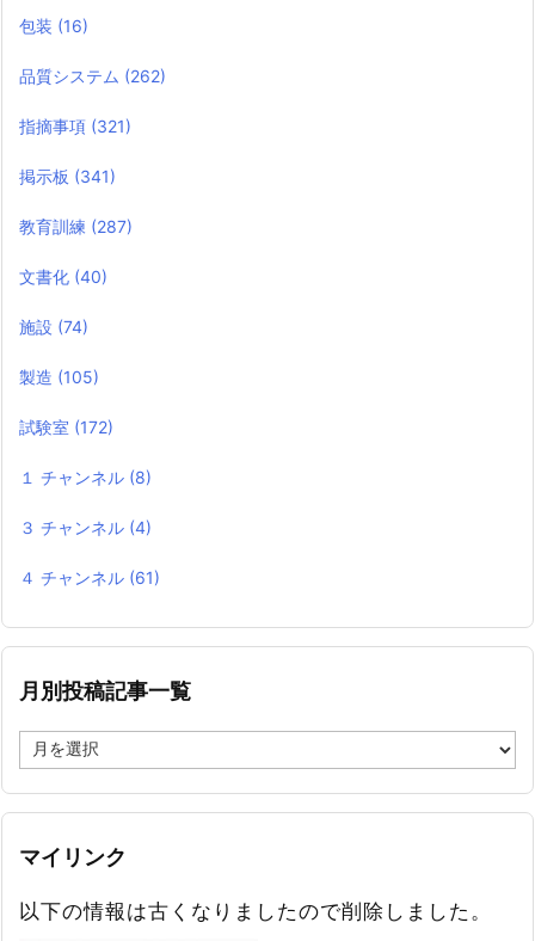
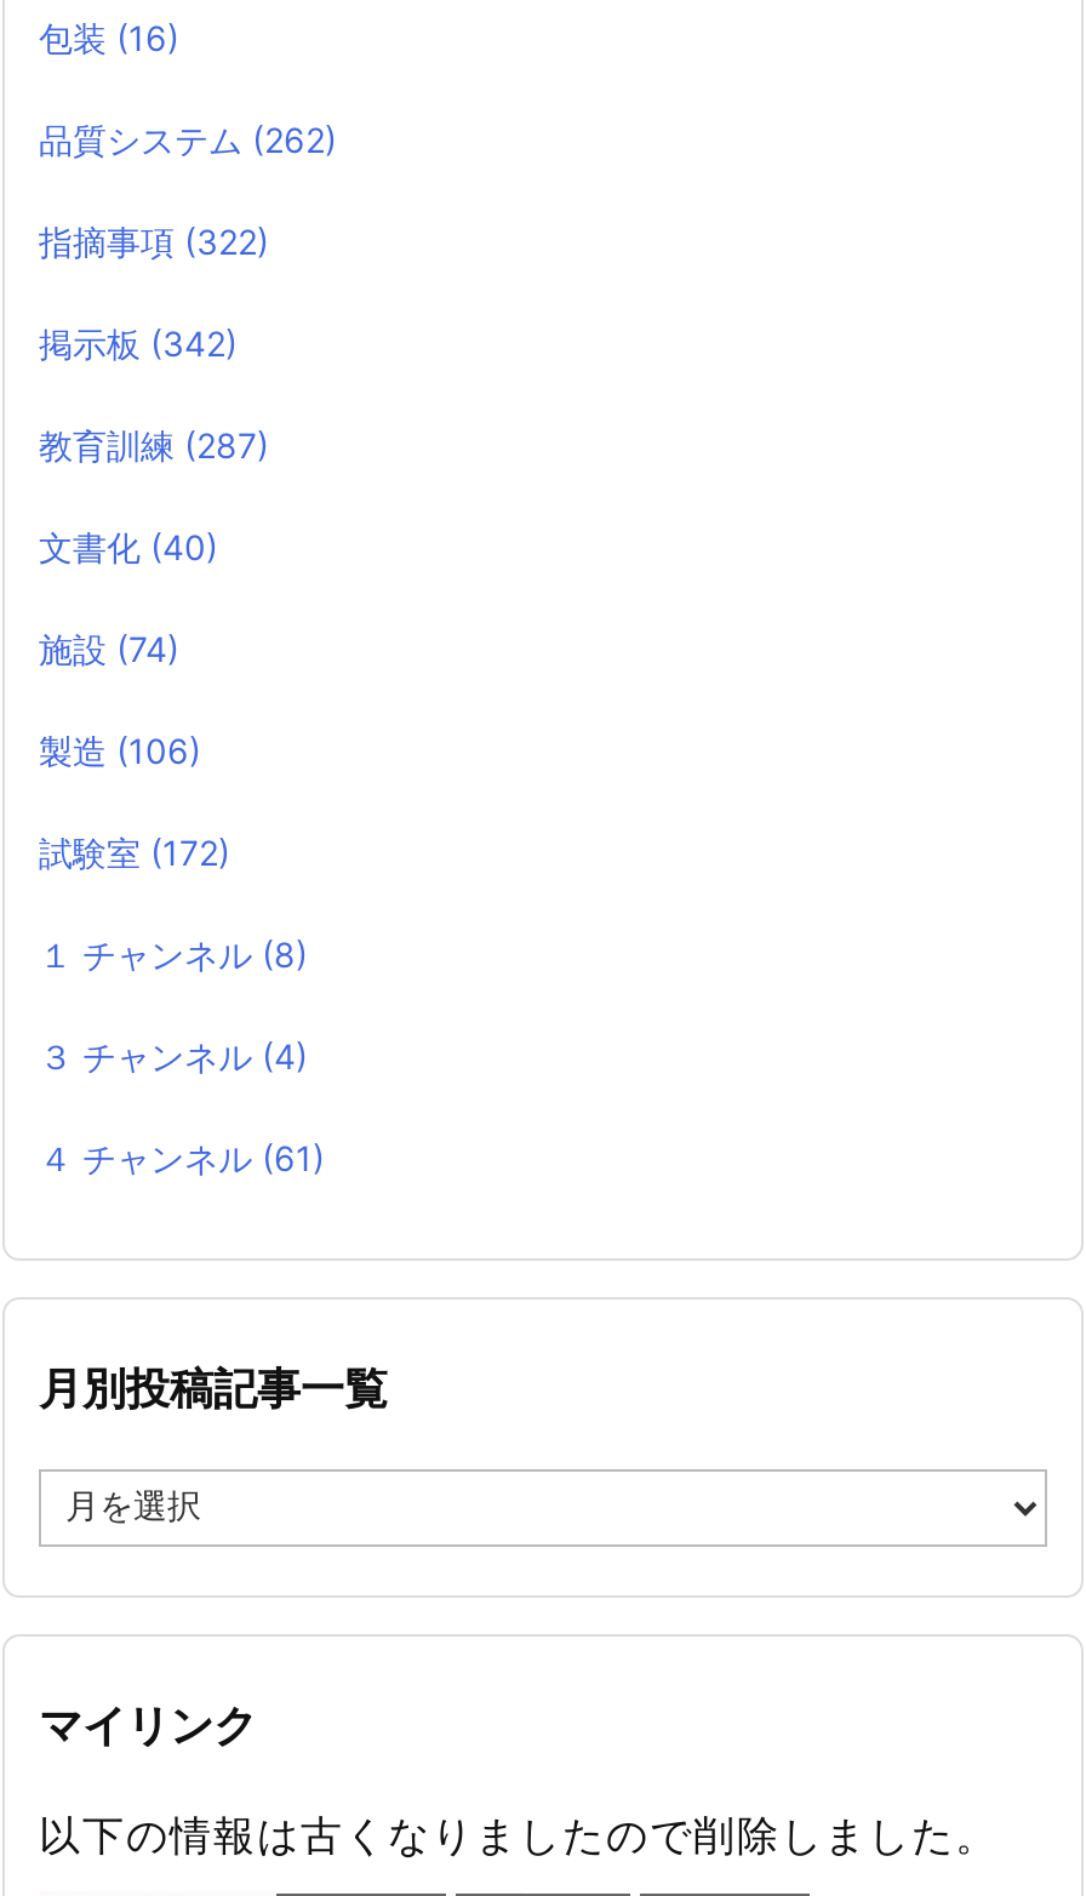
[19,116,131,136] 指摘事項(321) -> [39,221,269,262] 指摘事項(322)
[19,166,116,186] 掲示板(341) -> [39,322,238,364] 掲示板(342)
[19,367,99,387] 製造(105) -> [39,730,201,771] 製造(106)

